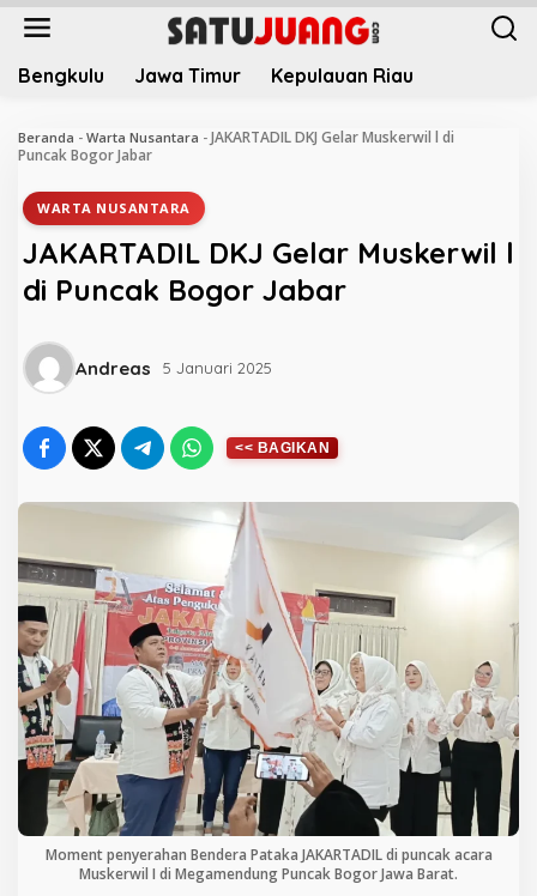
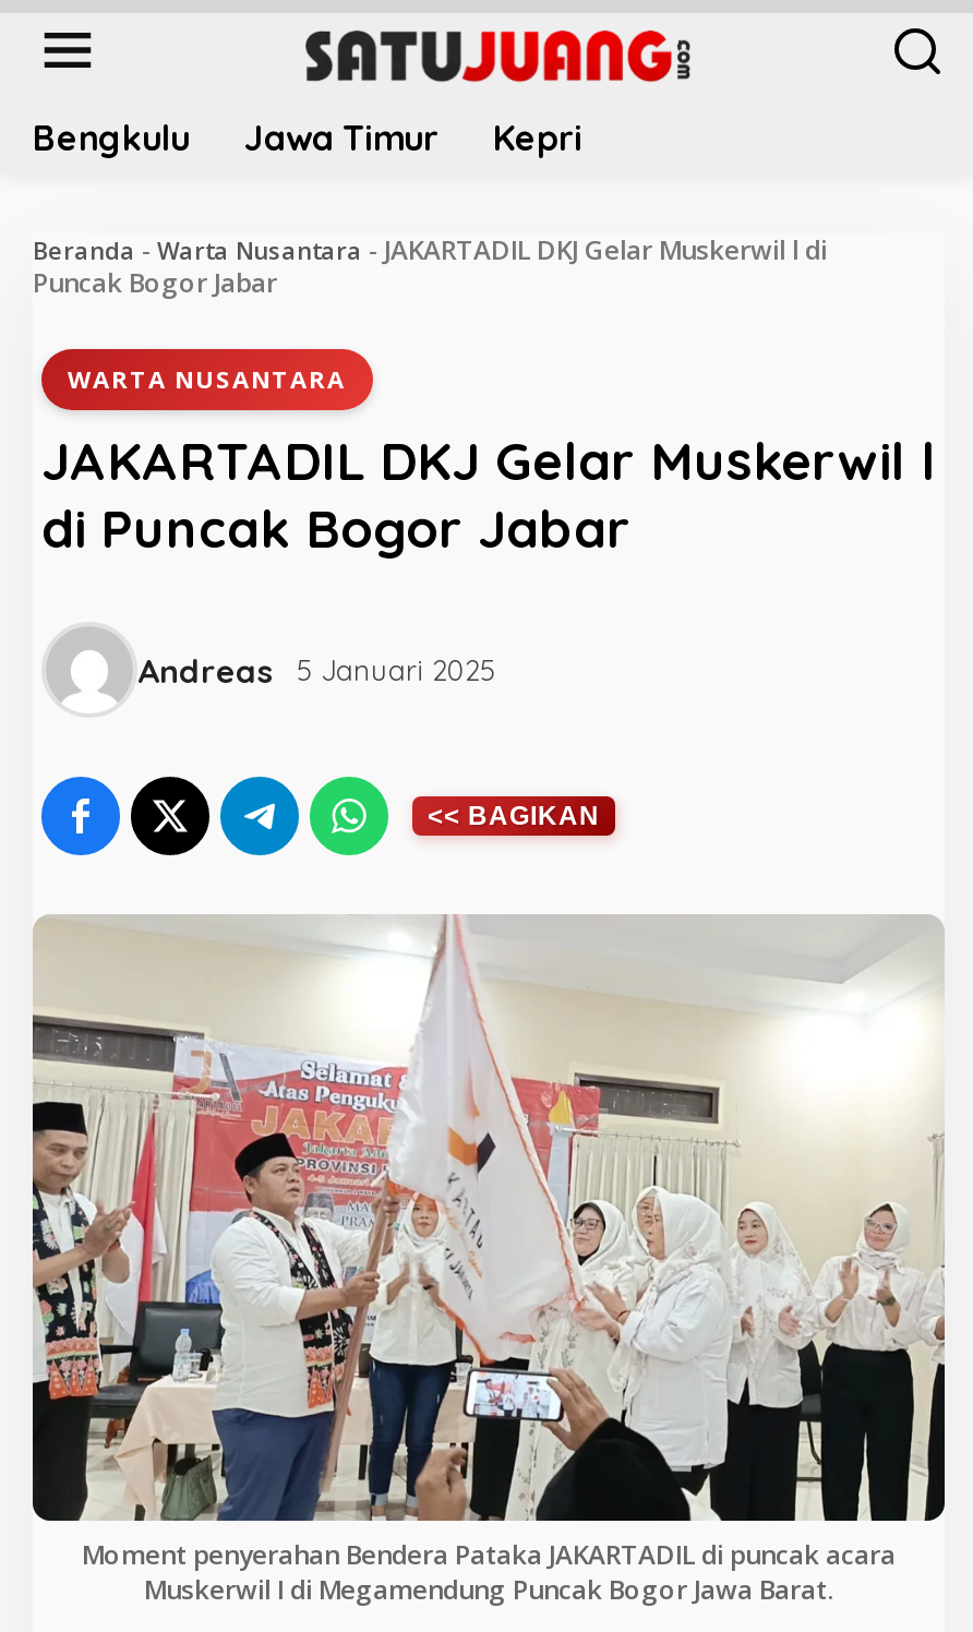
[271,63,414,87] Kepulauan Riau -> [493,116,582,159] Kepri

